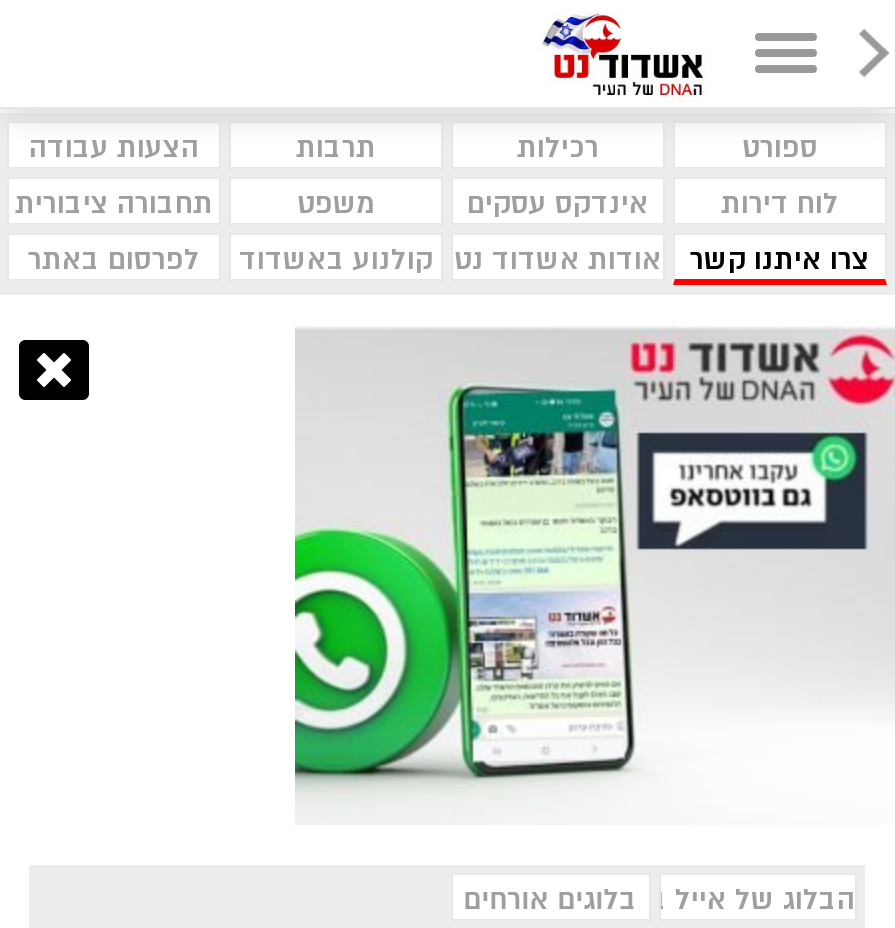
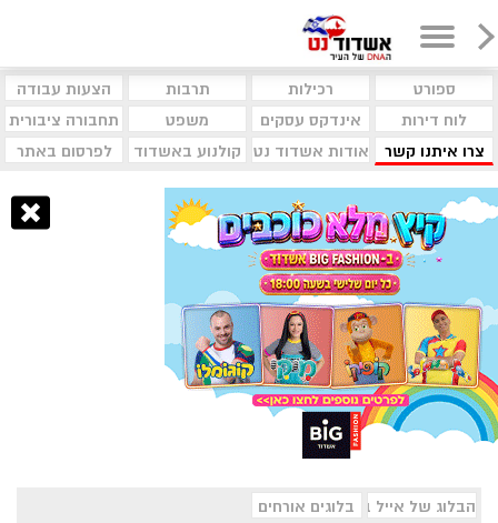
[293,327,889,813] [image] -> [165,188,495,460] [image]

